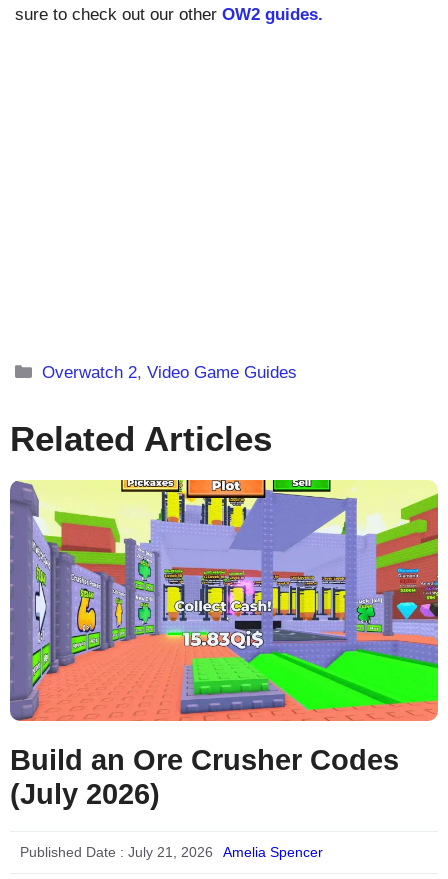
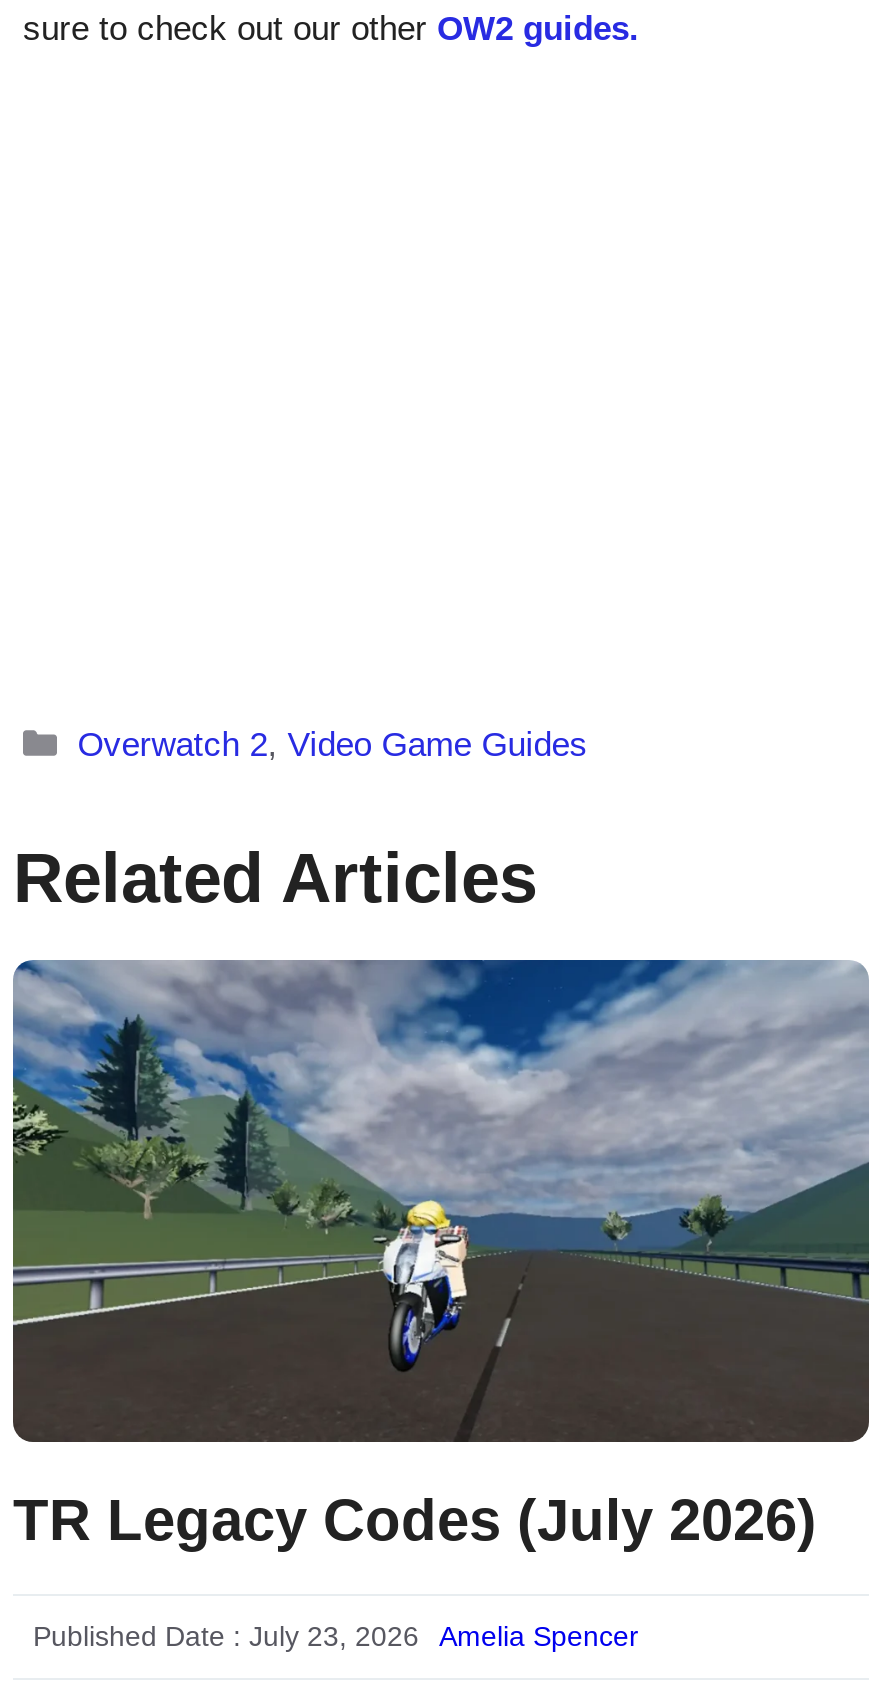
[9,479,439,810] [image] | Build an Ore Crusher Codes | (July 2026) -> [11,958,871,1551] [image] | TR Legacy Codes (July 2026)
[20,844,213,860] Published Date : July 21, 2026 -> [33,1619,419,1651] Published Date : July 23, 2026

